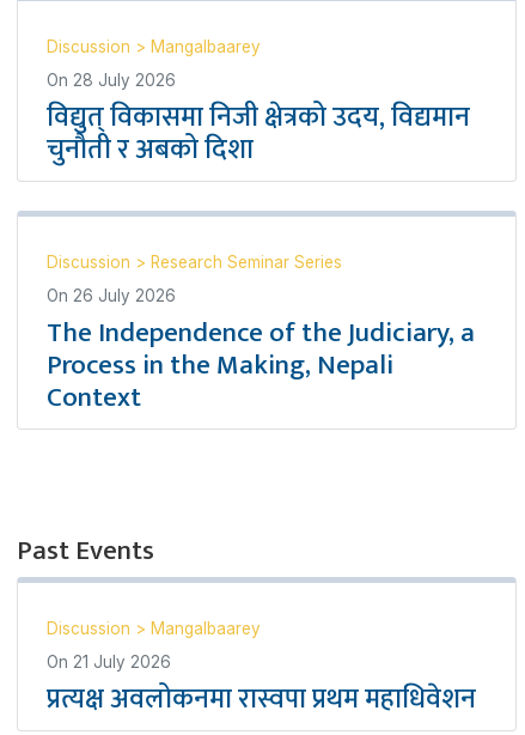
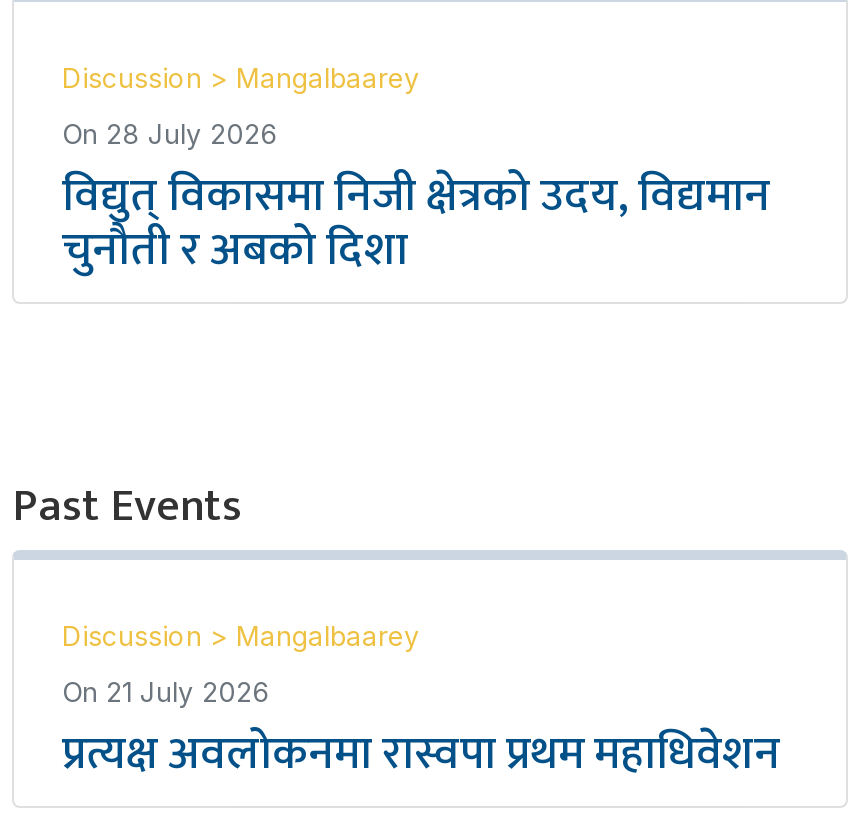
[47,253,475,420] Discussion > Research Seminar Series | On 26 July 2026 | The Independence of the Judiciary, a | Process in the Making, Nepali | Context -> none

